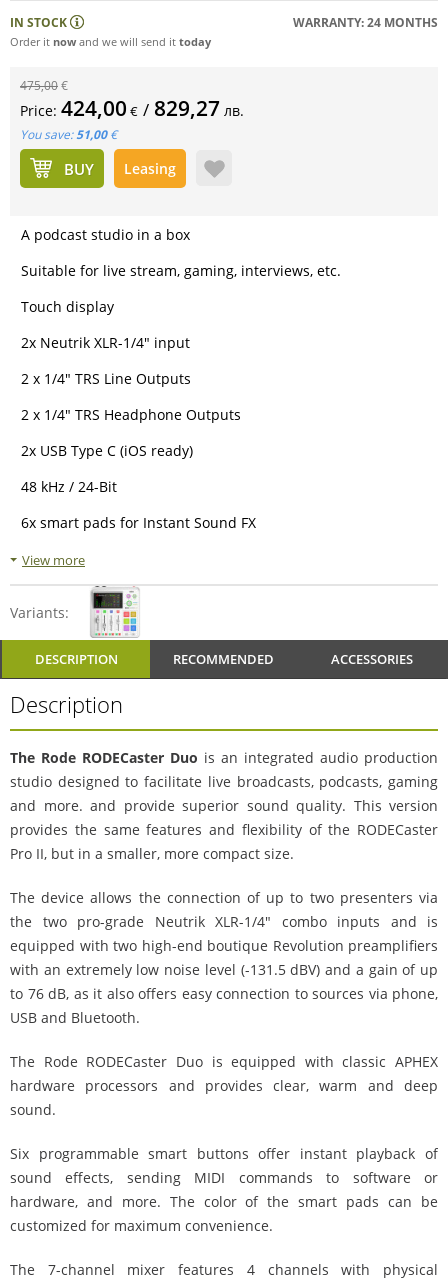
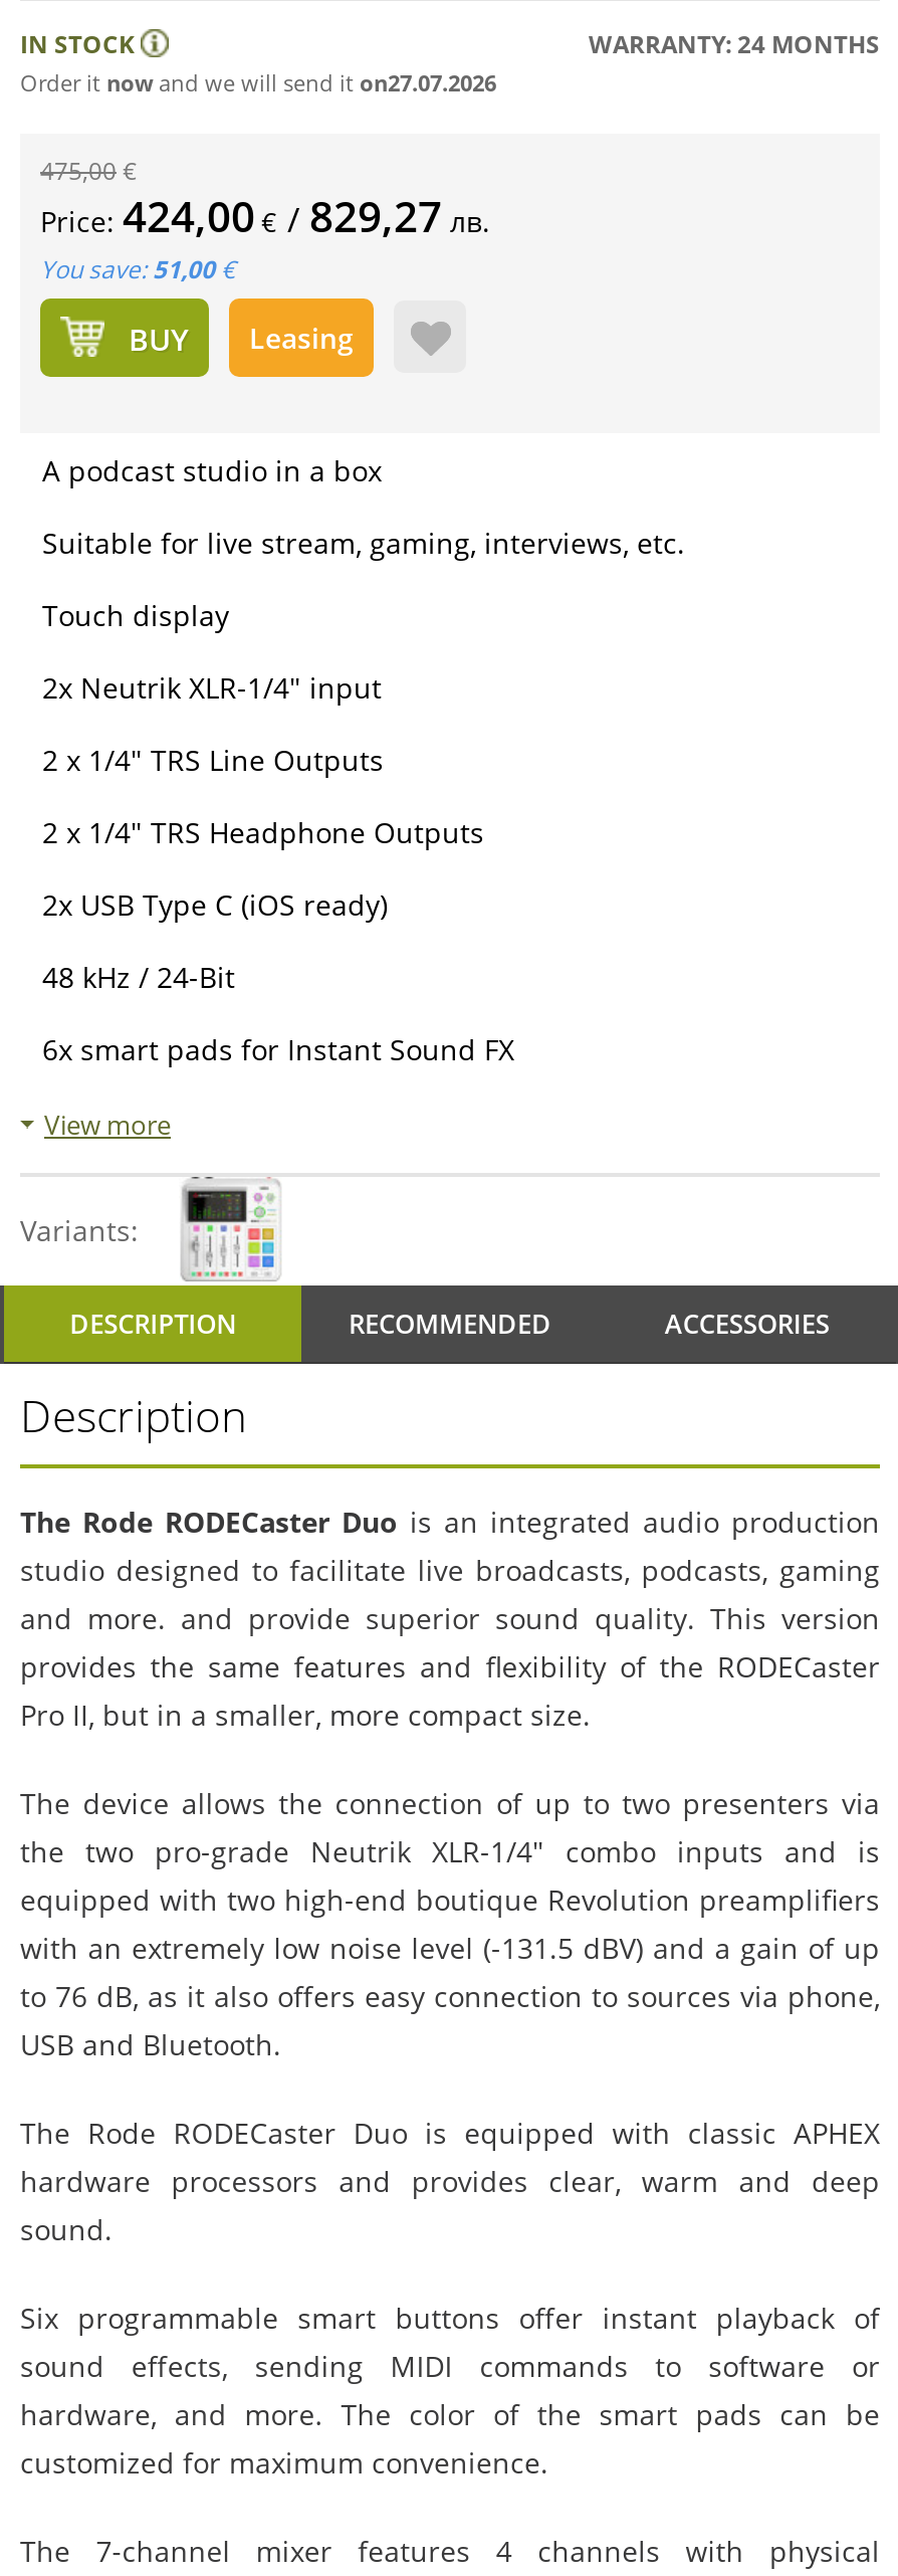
[10,34,211,49] Order it now and we will send it today -> [20,67,496,97] Order it now and we will send it on27.07.2026

